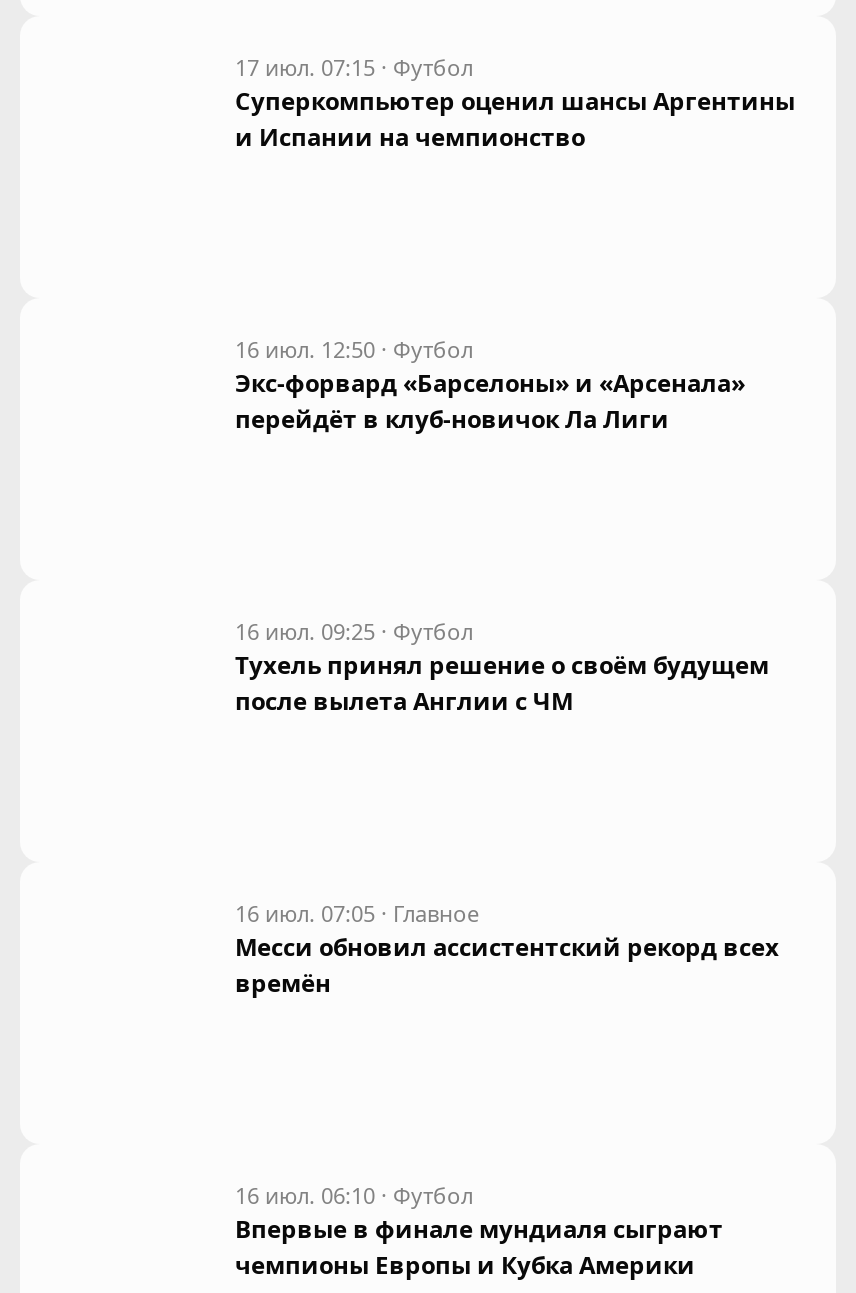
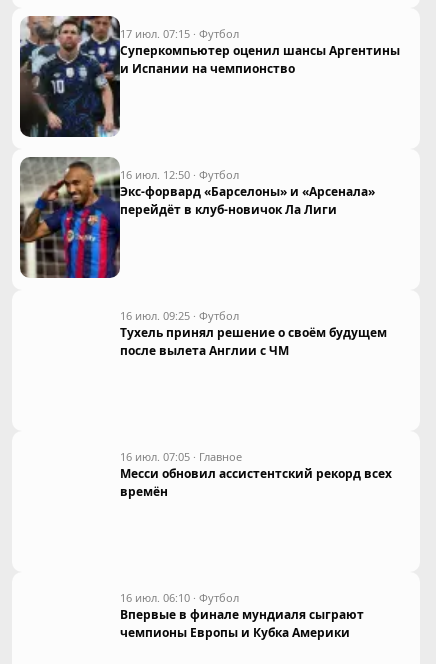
none -> [19,15,121,138] [image]
none -> [19,156,121,279] [image]

